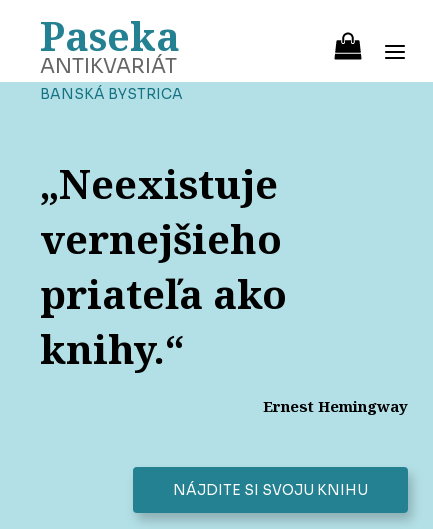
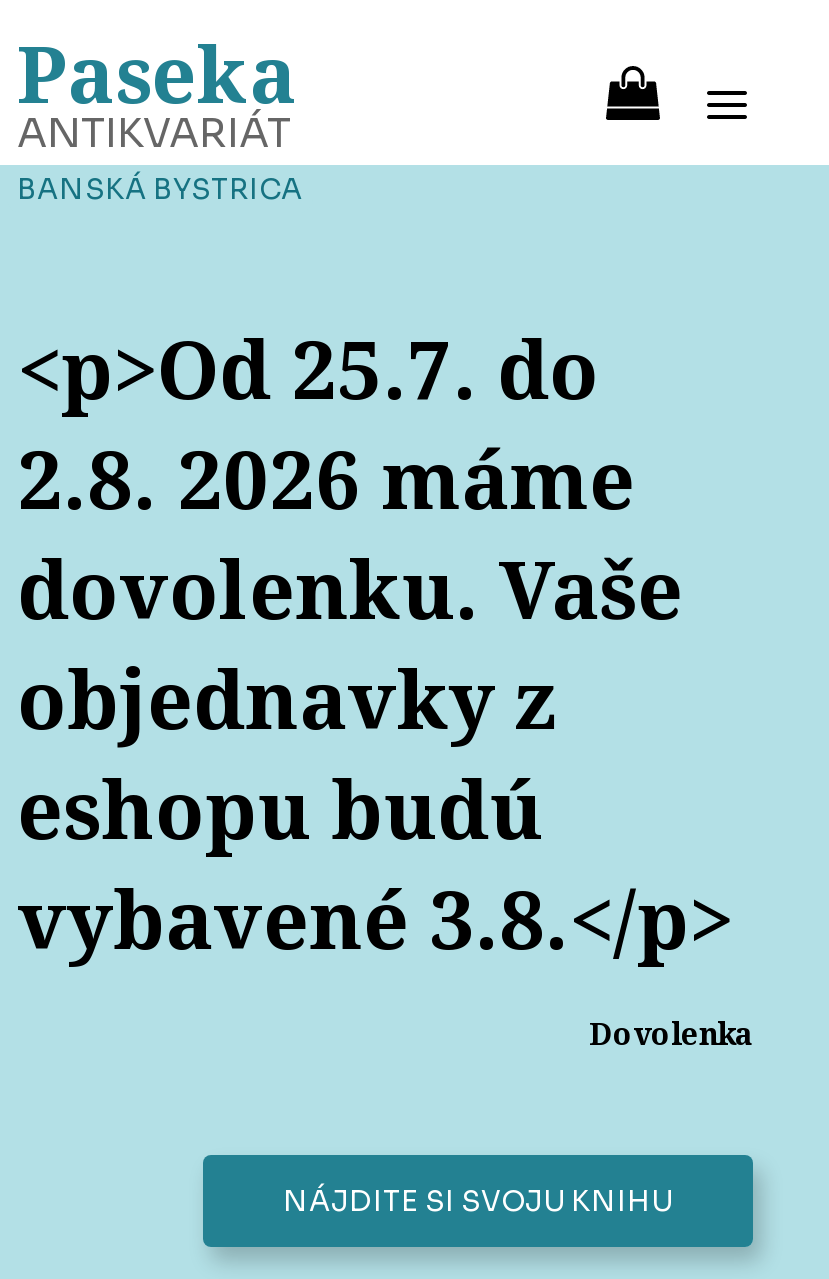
[40,156,408,416] „Neexistuje | vernejšieho | priateľa ako | knihy.“ | Ernest Hemingway -> [17,313,753,1053] <p>Od 25.7. do | 2.8. 2026 máme | dovolenku. Vaše | objednavky z | eshopu budú | vybavené 3.8.</p> | Dovolenka

